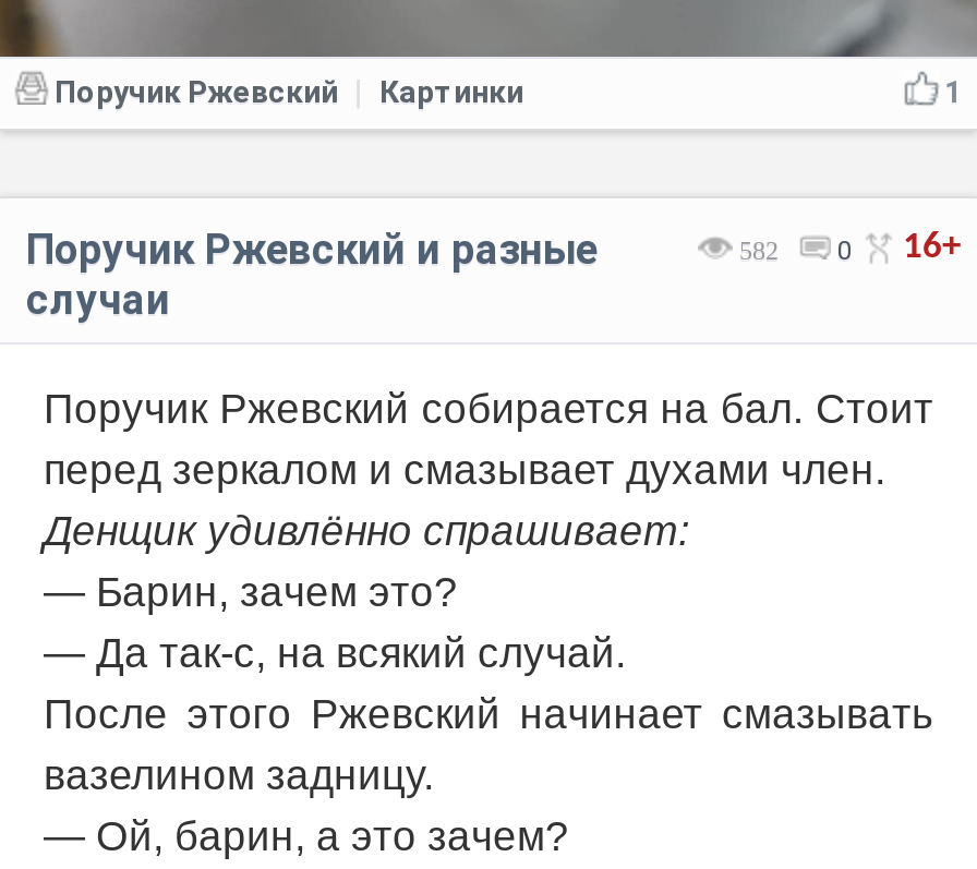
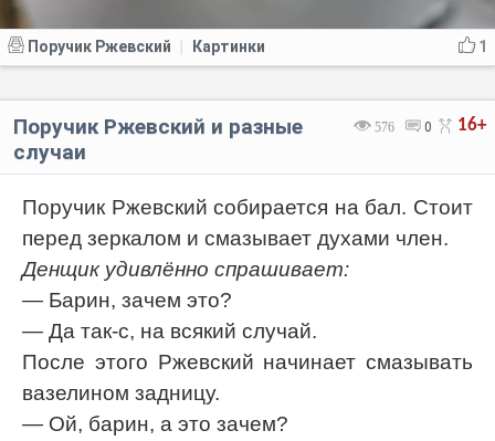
[739,229,968,266] 582 0 16+ -> [375,116,491,135] 576 0 16+

